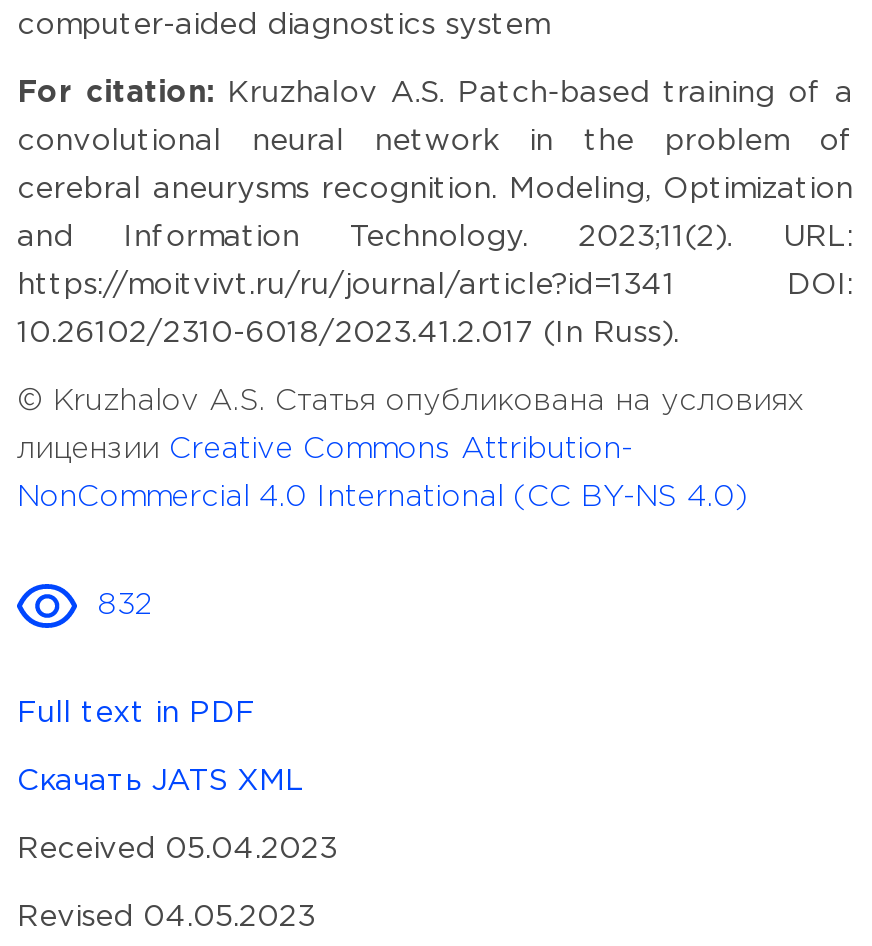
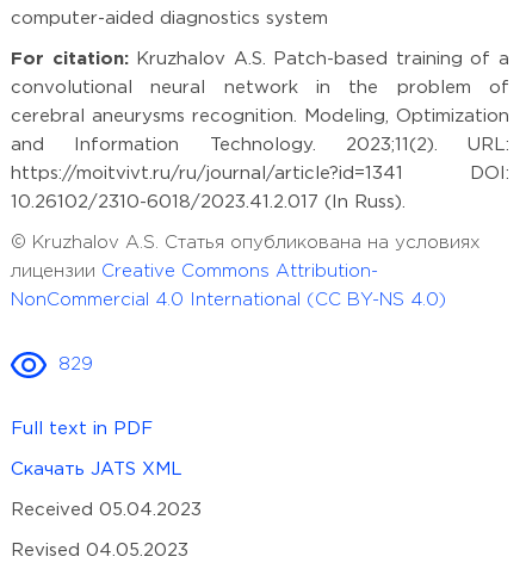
[97,592,153,618] 832 -> [58,357,93,372] 829

